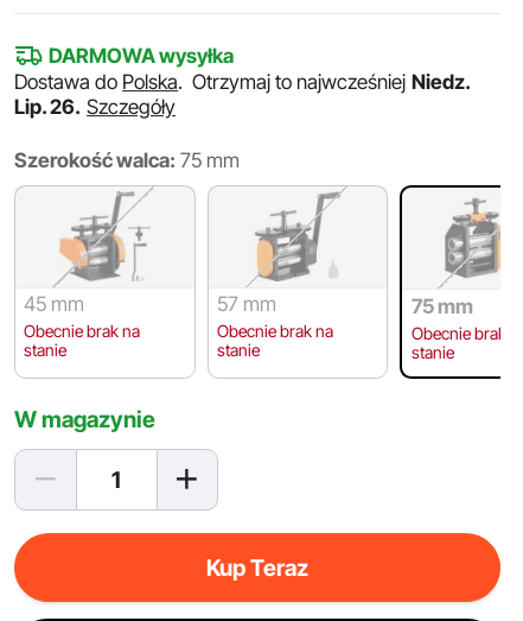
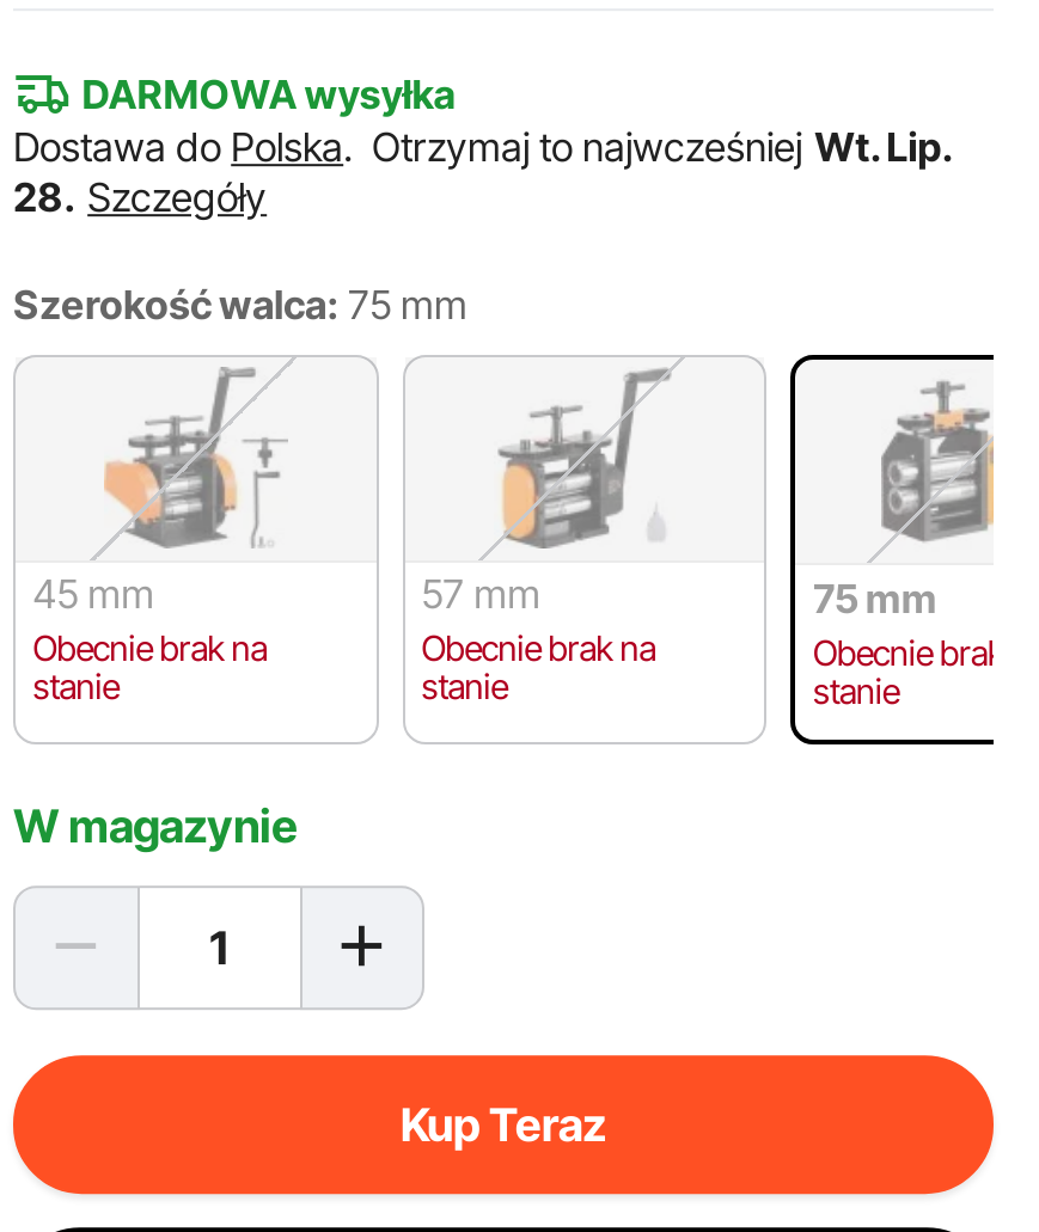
[14,70,470,119] Dostawa do Polska. Otrzymaj to najwcześniej Niedz. | Lip. 26. Szczegóły -> [13,124,951,222] Dostawa do Polska. Otrzymaj to najwcześniej Wt. Lip. | 28. Szczegóły

